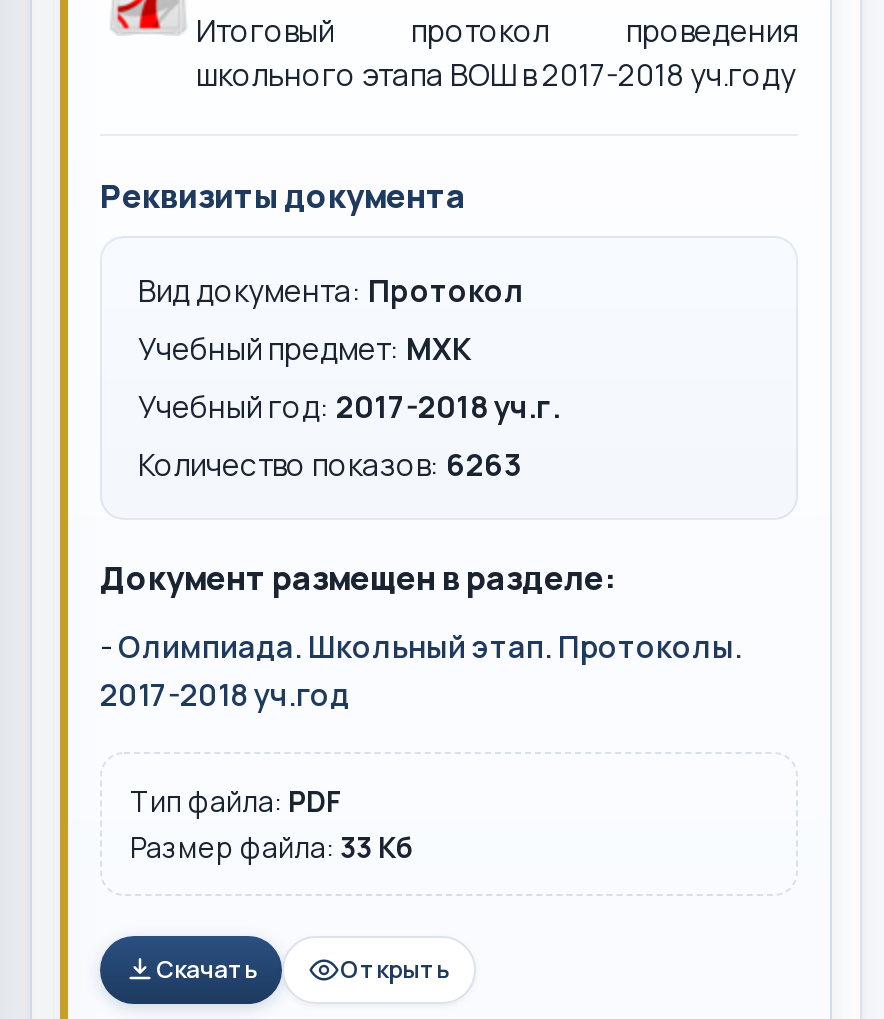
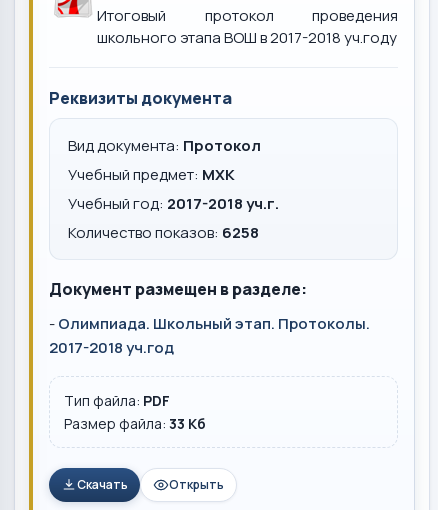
[138,444,522,486] Количество показов: 6263 -> [68,222,259,243] Количество показов: 6258

